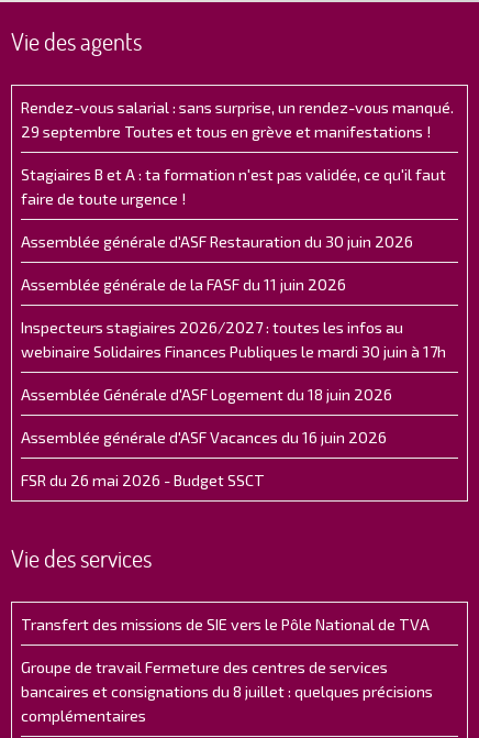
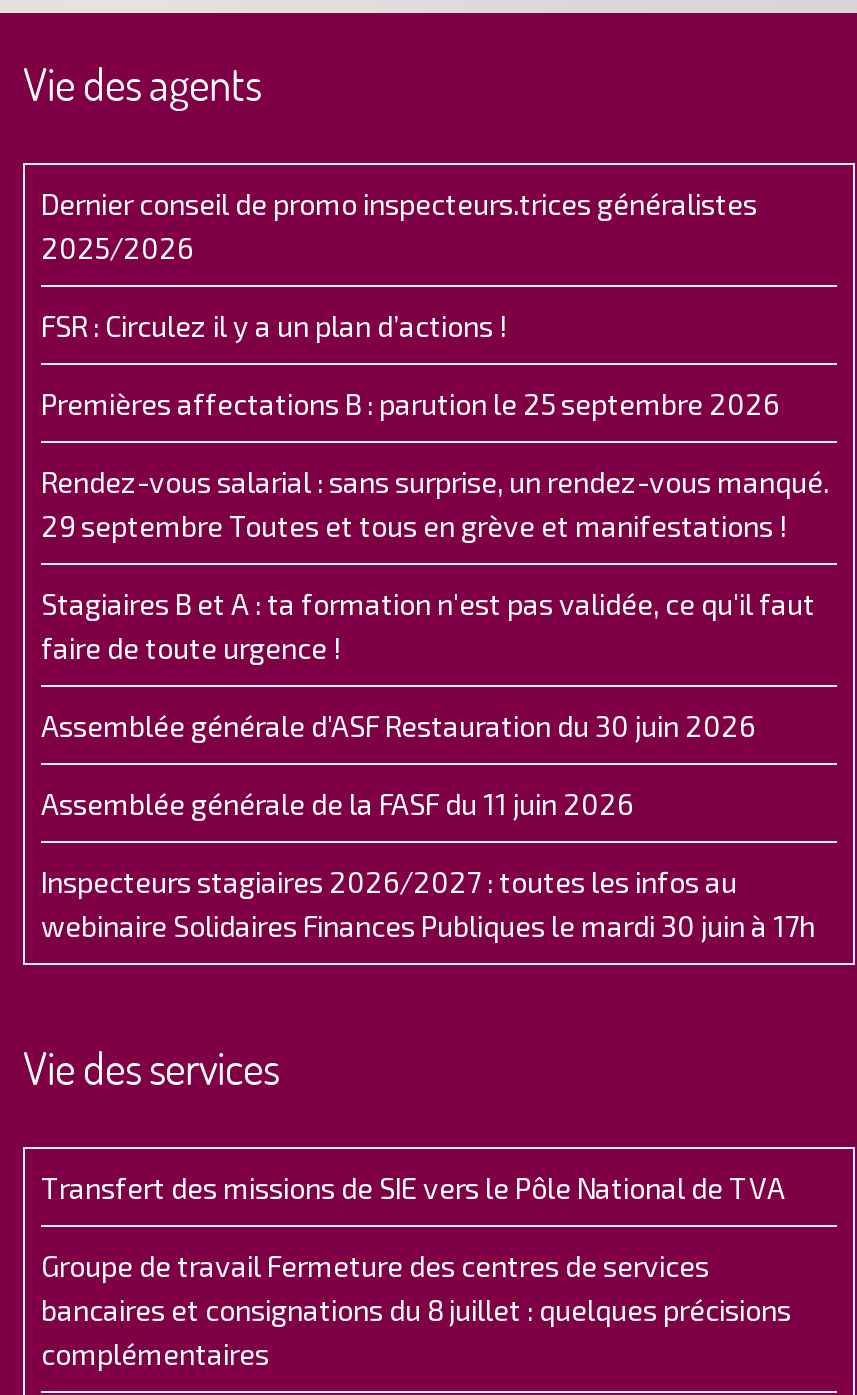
none -> [41,187,779,421] Dernier conseil de promo inspecteurs.trices généralistes | 2025/2026 | FSR : Circulez il y a un plan d’actions ! | Premières affectations B : parution le 25 septembre 2026
moved [21,98,454,361] -> [41,465,829,943]: Rendez-vous salarial : sans surprise, un rendez-vous manqué. | 29 septembre Toutes et tous en grève et manifestations ! | Stagiaires B et A : ta formation n'est pas validée, ce qu'il faut | faire de toute urgence ! | Assemblée générale d'ASF Restauration du 30 juin 2026 | Assemblée générale de la FASF du 11 juin 2026 | Inspecteurs stagiaires 2026/2027 : toutes les infos au | webinaire Solidaires Finances Publiques le mardi 30 juin à 17h
[21,385,392,489] Assemblée Générale d'ASF Logement du 18 juin 2026 | Assemblée générale d'ASF Vacances du 16 juin 2026 | FSR du 26 mai 2026 - Budget SSCT -> none

